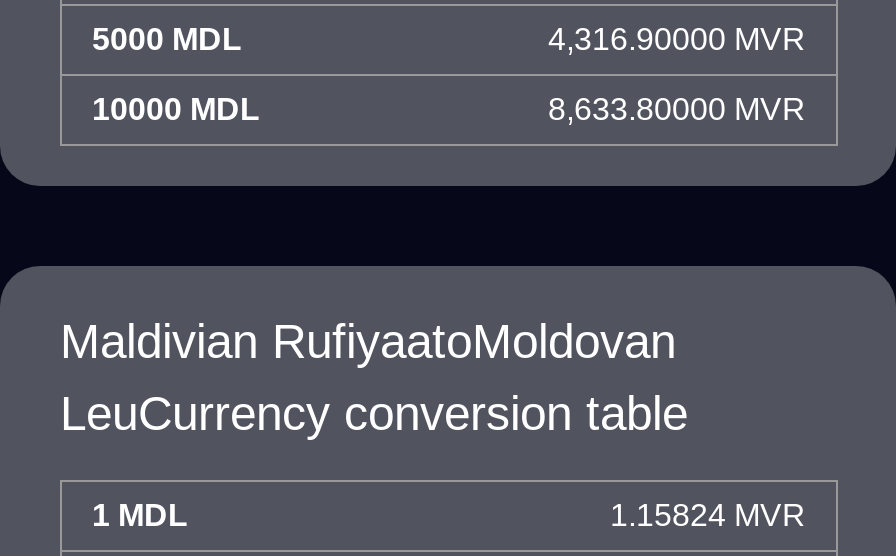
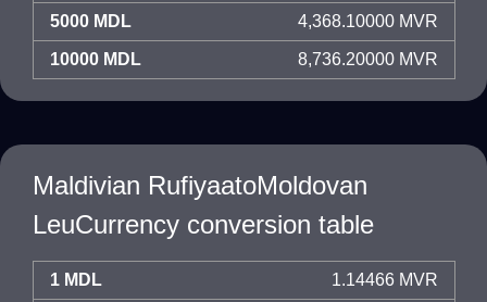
[548,22,806,56] 4,316.90000 MVR -> [298,12,438,30] 4,368.10000 MVR
[548,92,806,126] 8,633.80000 MVR -> [298,50,438,68] 8,736.20000 MVR
[610,498,806,532] 1.15824 MVR -> [332,270,438,289] 1.14466 MVR

